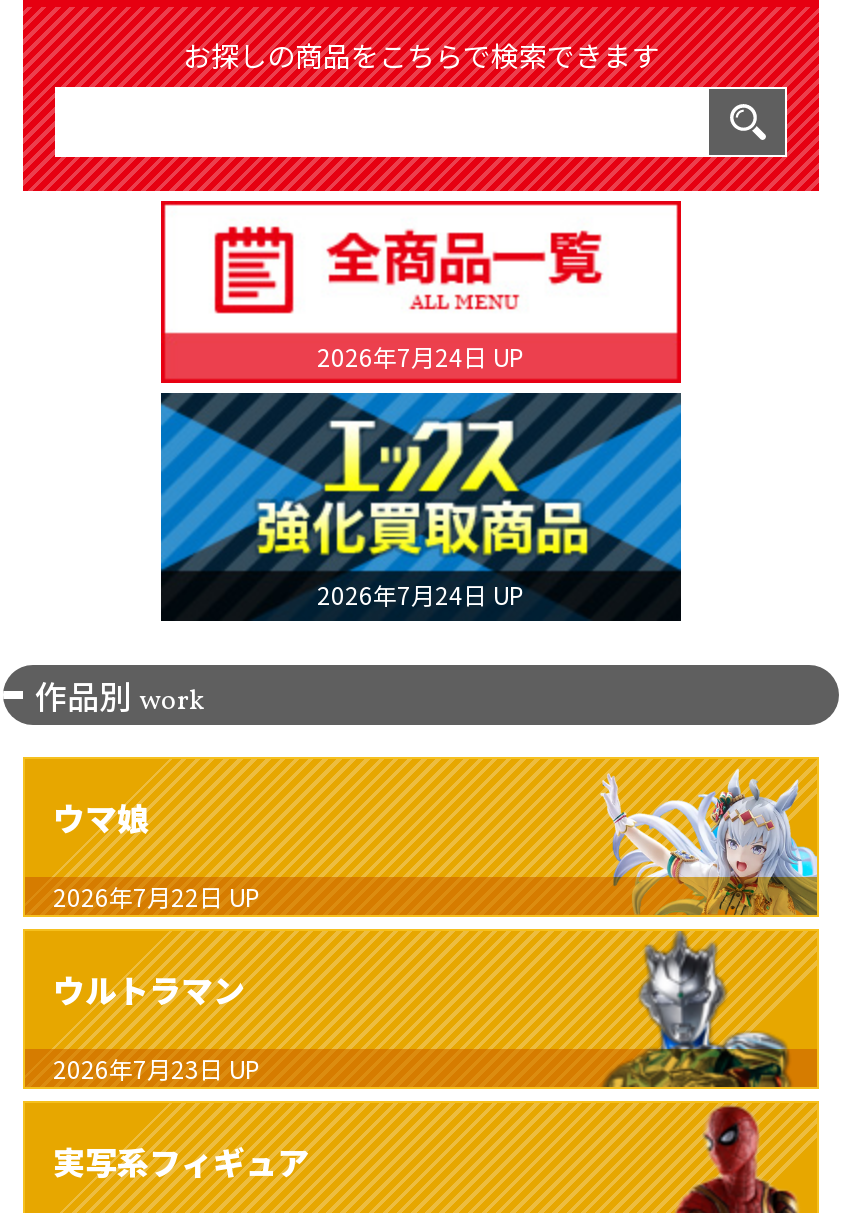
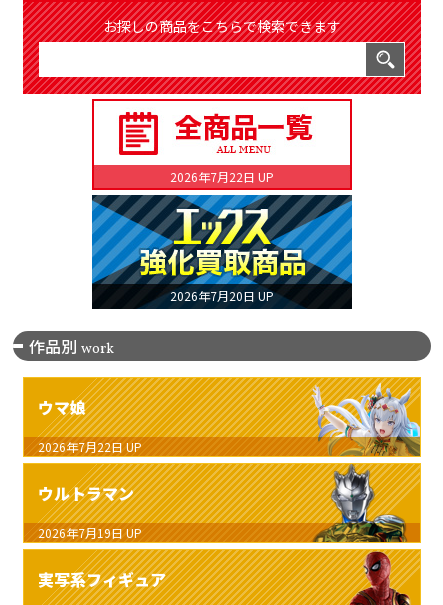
[317,339,525,373] 2026年7月24日 UP -> [170,168,274,185] 2026年7月22日 UP
[317,577,525,611] 2026年7月24日 UP -> [170,287,274,304] 2026年7月20日 UP
[53,1051,261,1085] 2026年7月23日 UP -> [38,524,142,541] 2026年7月19日 UP

